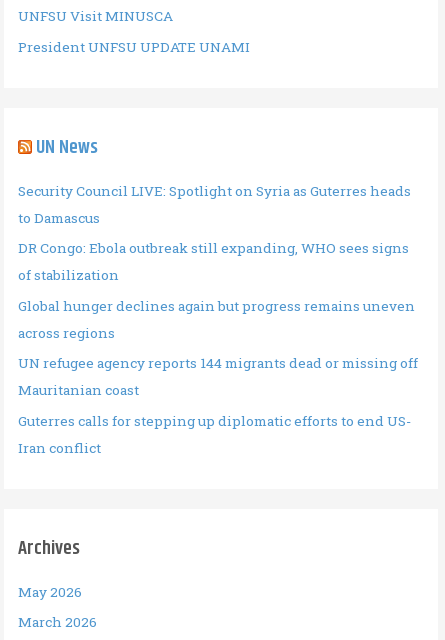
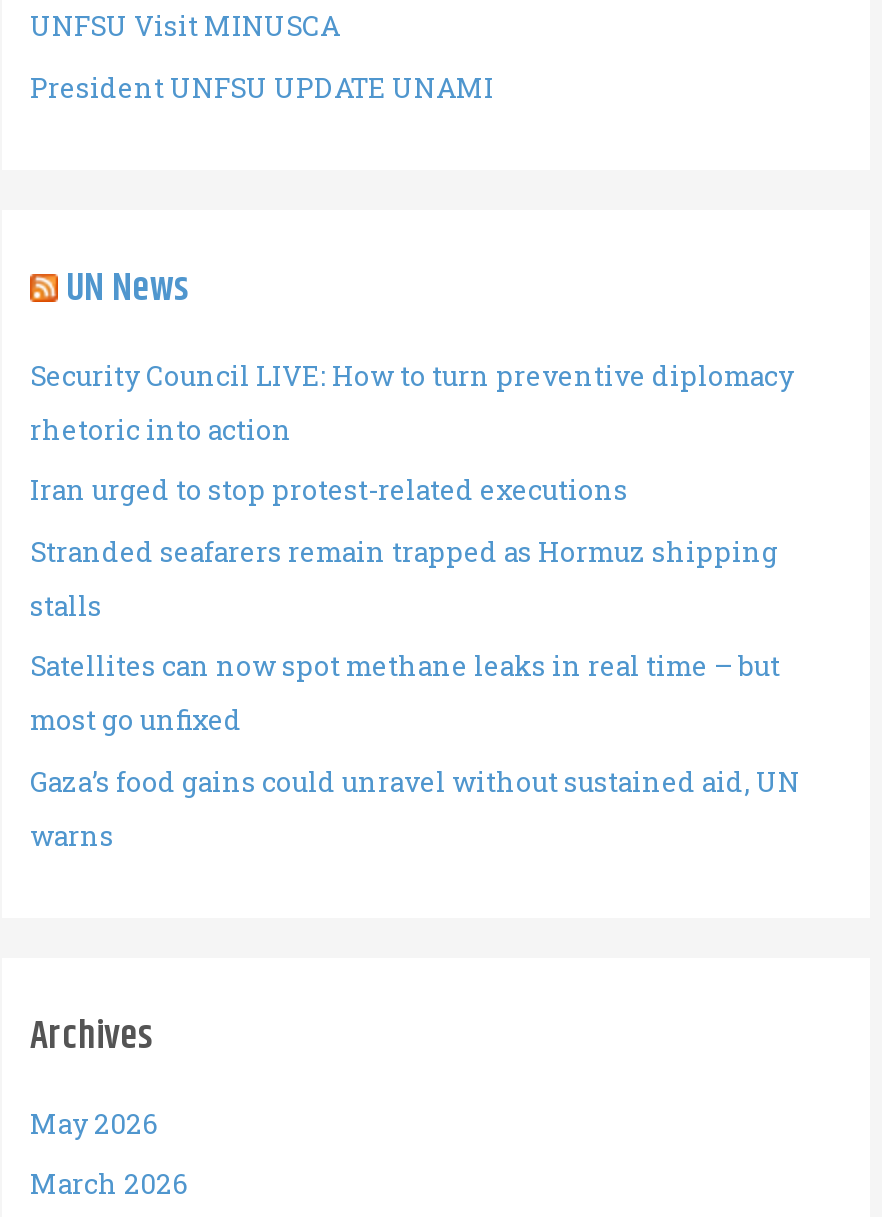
[18,182,418,456] Security Council LIVE: Spotlight on Syria as Guterres heads | to Damascus | DR Congo: Ebola outbreak still expanding, WHO sees signs | of stabilization | Global hunger declines again but progress remains uneven | across regions | UN refugee agency reports 144 migrants dead or missing off | Mauritanian coast | Guterres calls for stepping up diplomatic efforts to end US- | Iran conflict -> [30,358,800,853] Security Council LIVE: How to turn preventive diplomacy | rhetoric into action | Iran urged to stop protest-related executions | Stranded seafarers remain trapped as Hormuz shipping | stalls | Satellites can now spot methane leaks in real time – but | most go unfixed | Gaza’s food gains could unravel without sustained aid, UN | warns

